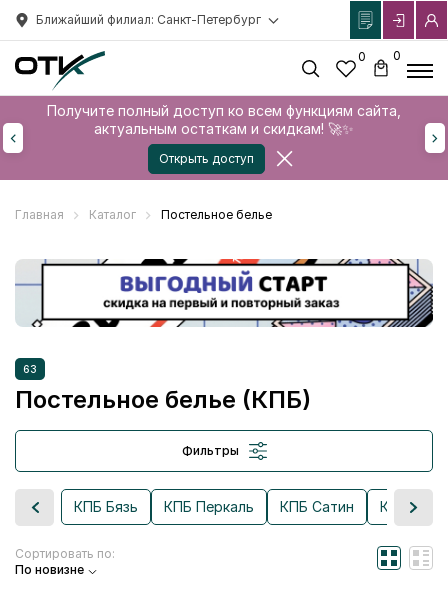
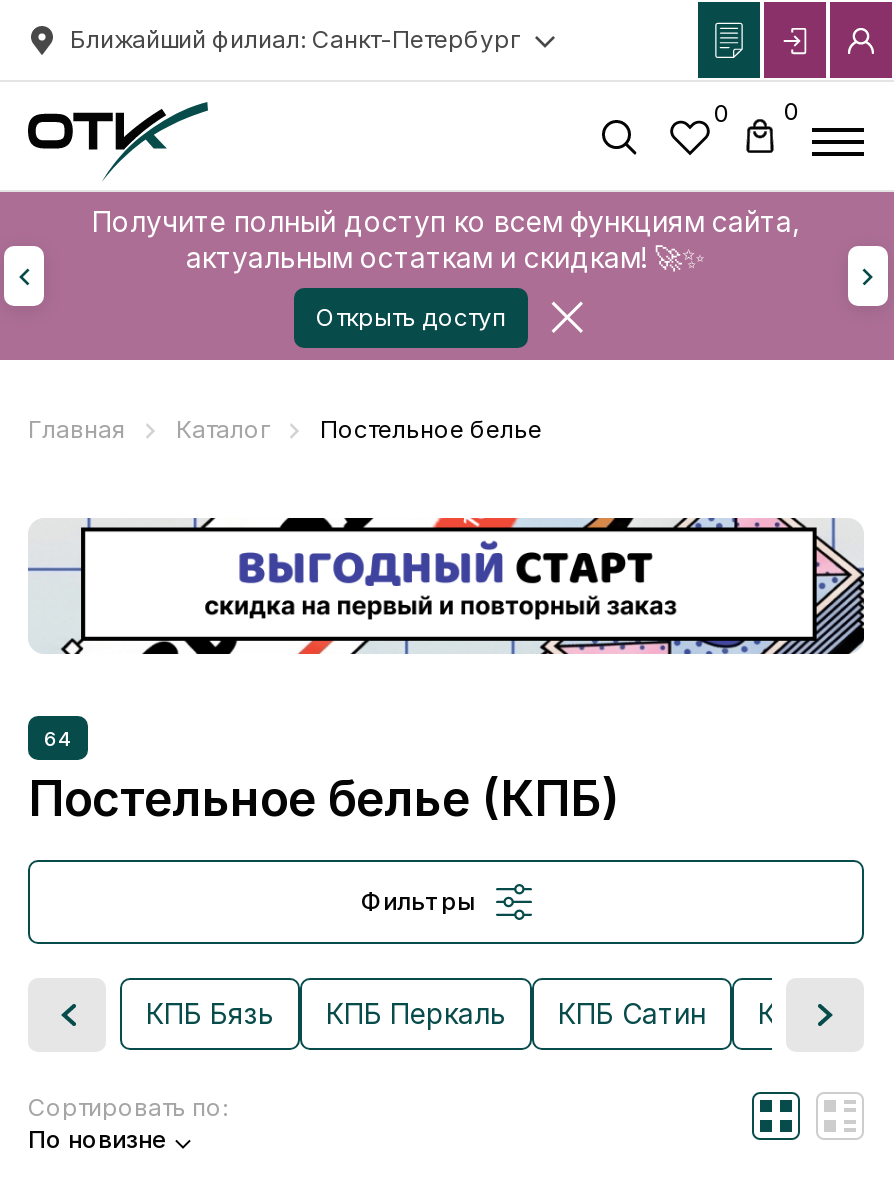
[23,363,37,375] 63 -> [44,726,72,750] 64

